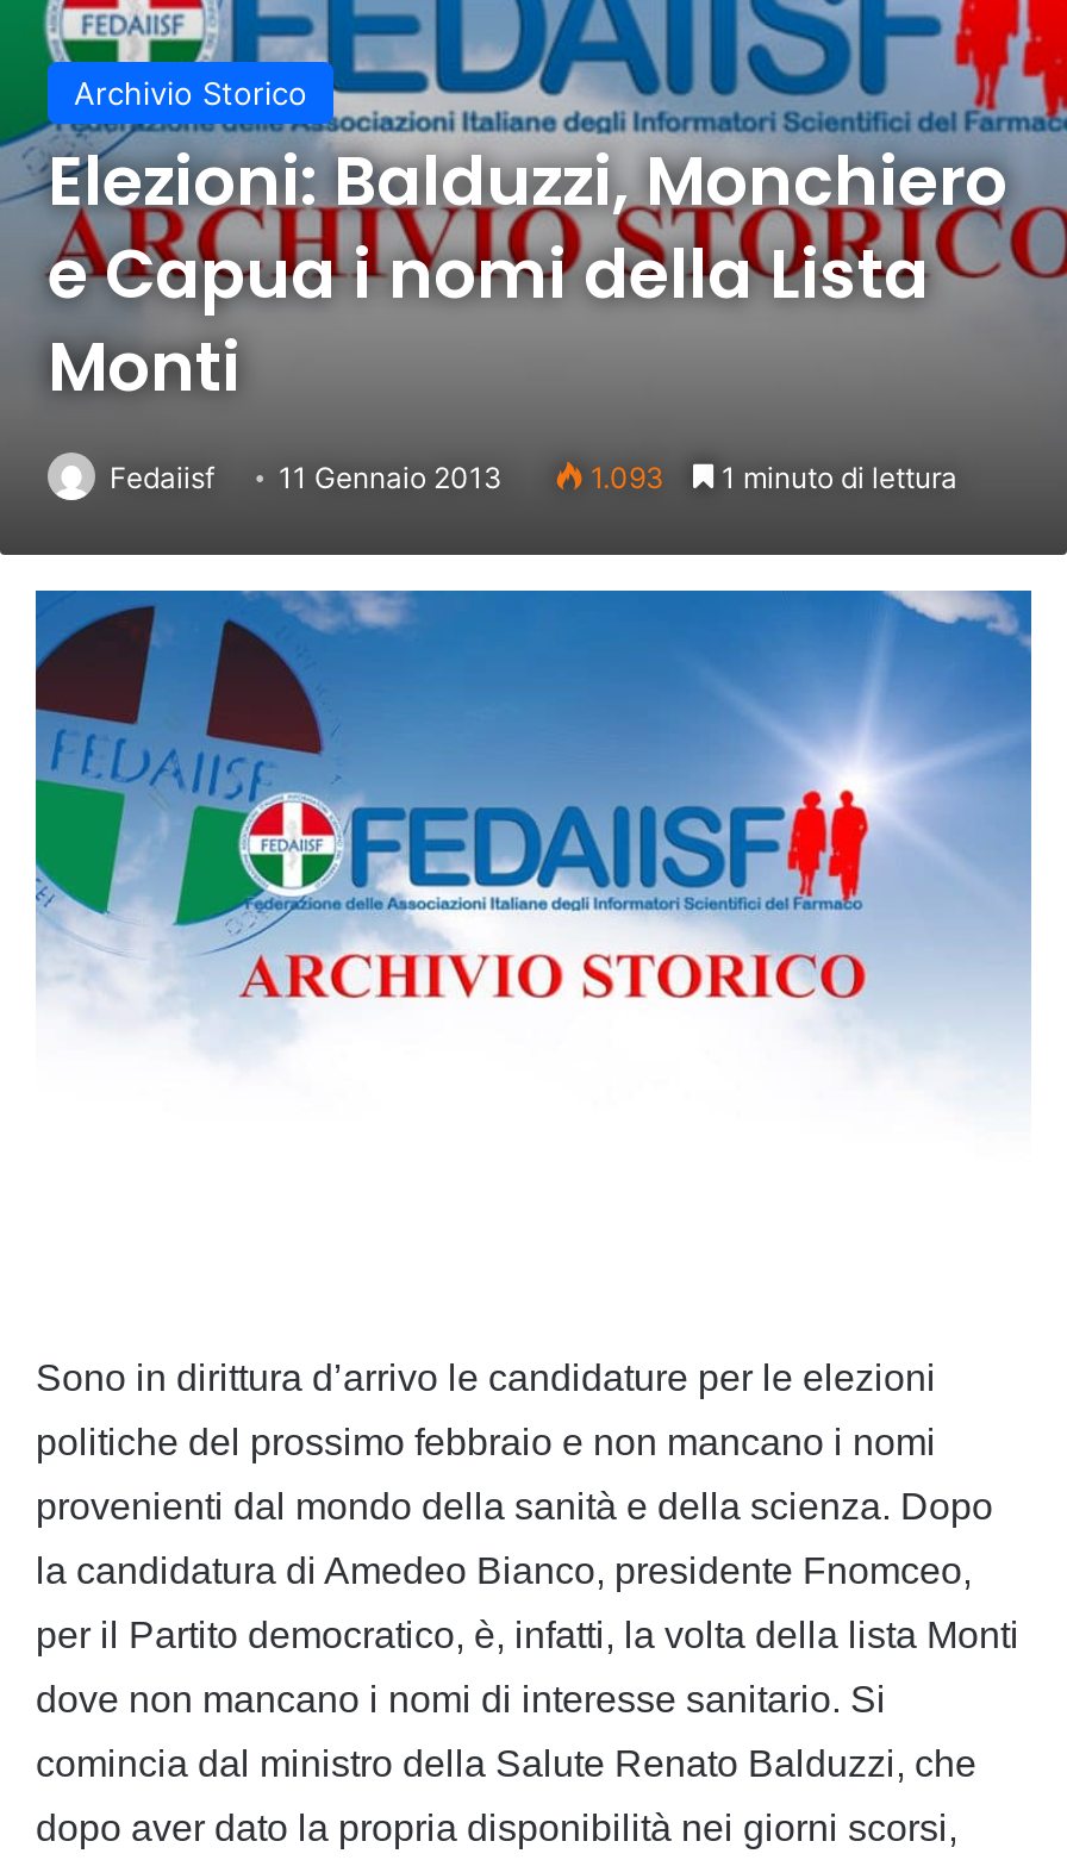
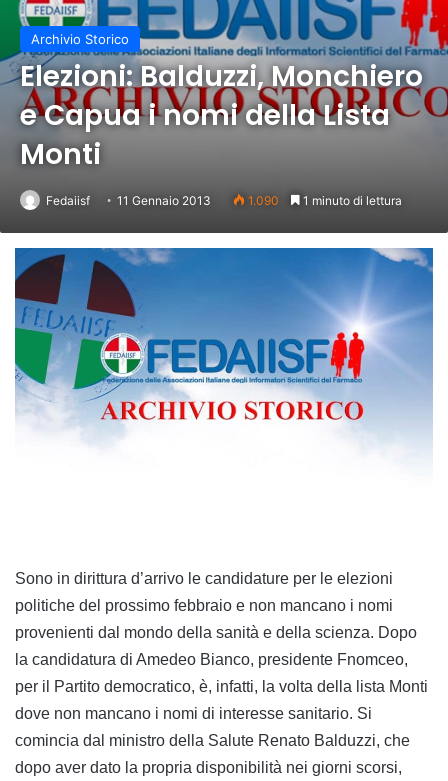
[584,461,957,496] 1.093 1 minuto di lettura -> [245,193,402,208] 1.090 1 minuto di lettura

